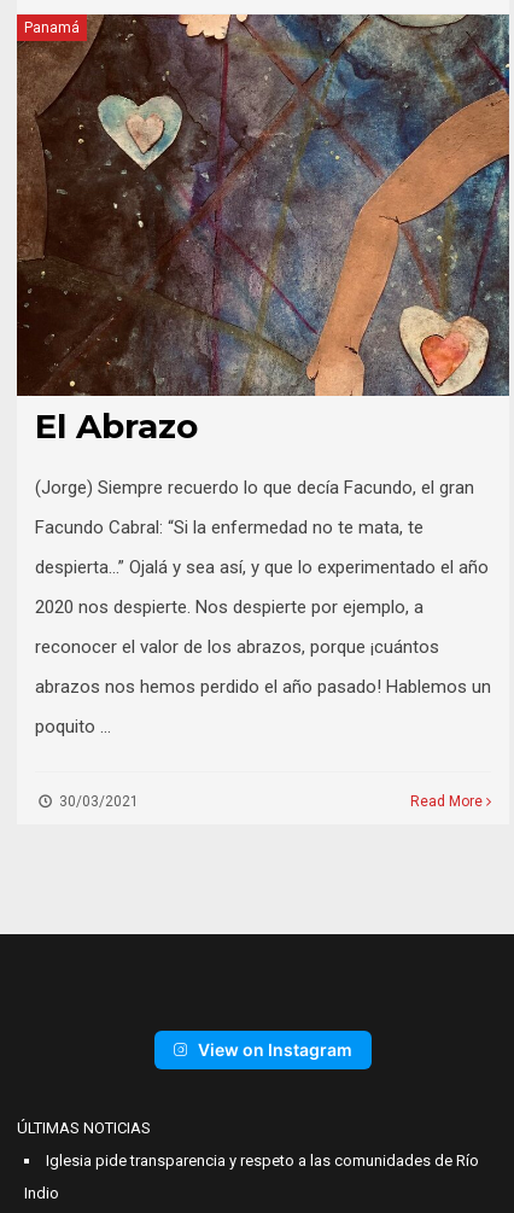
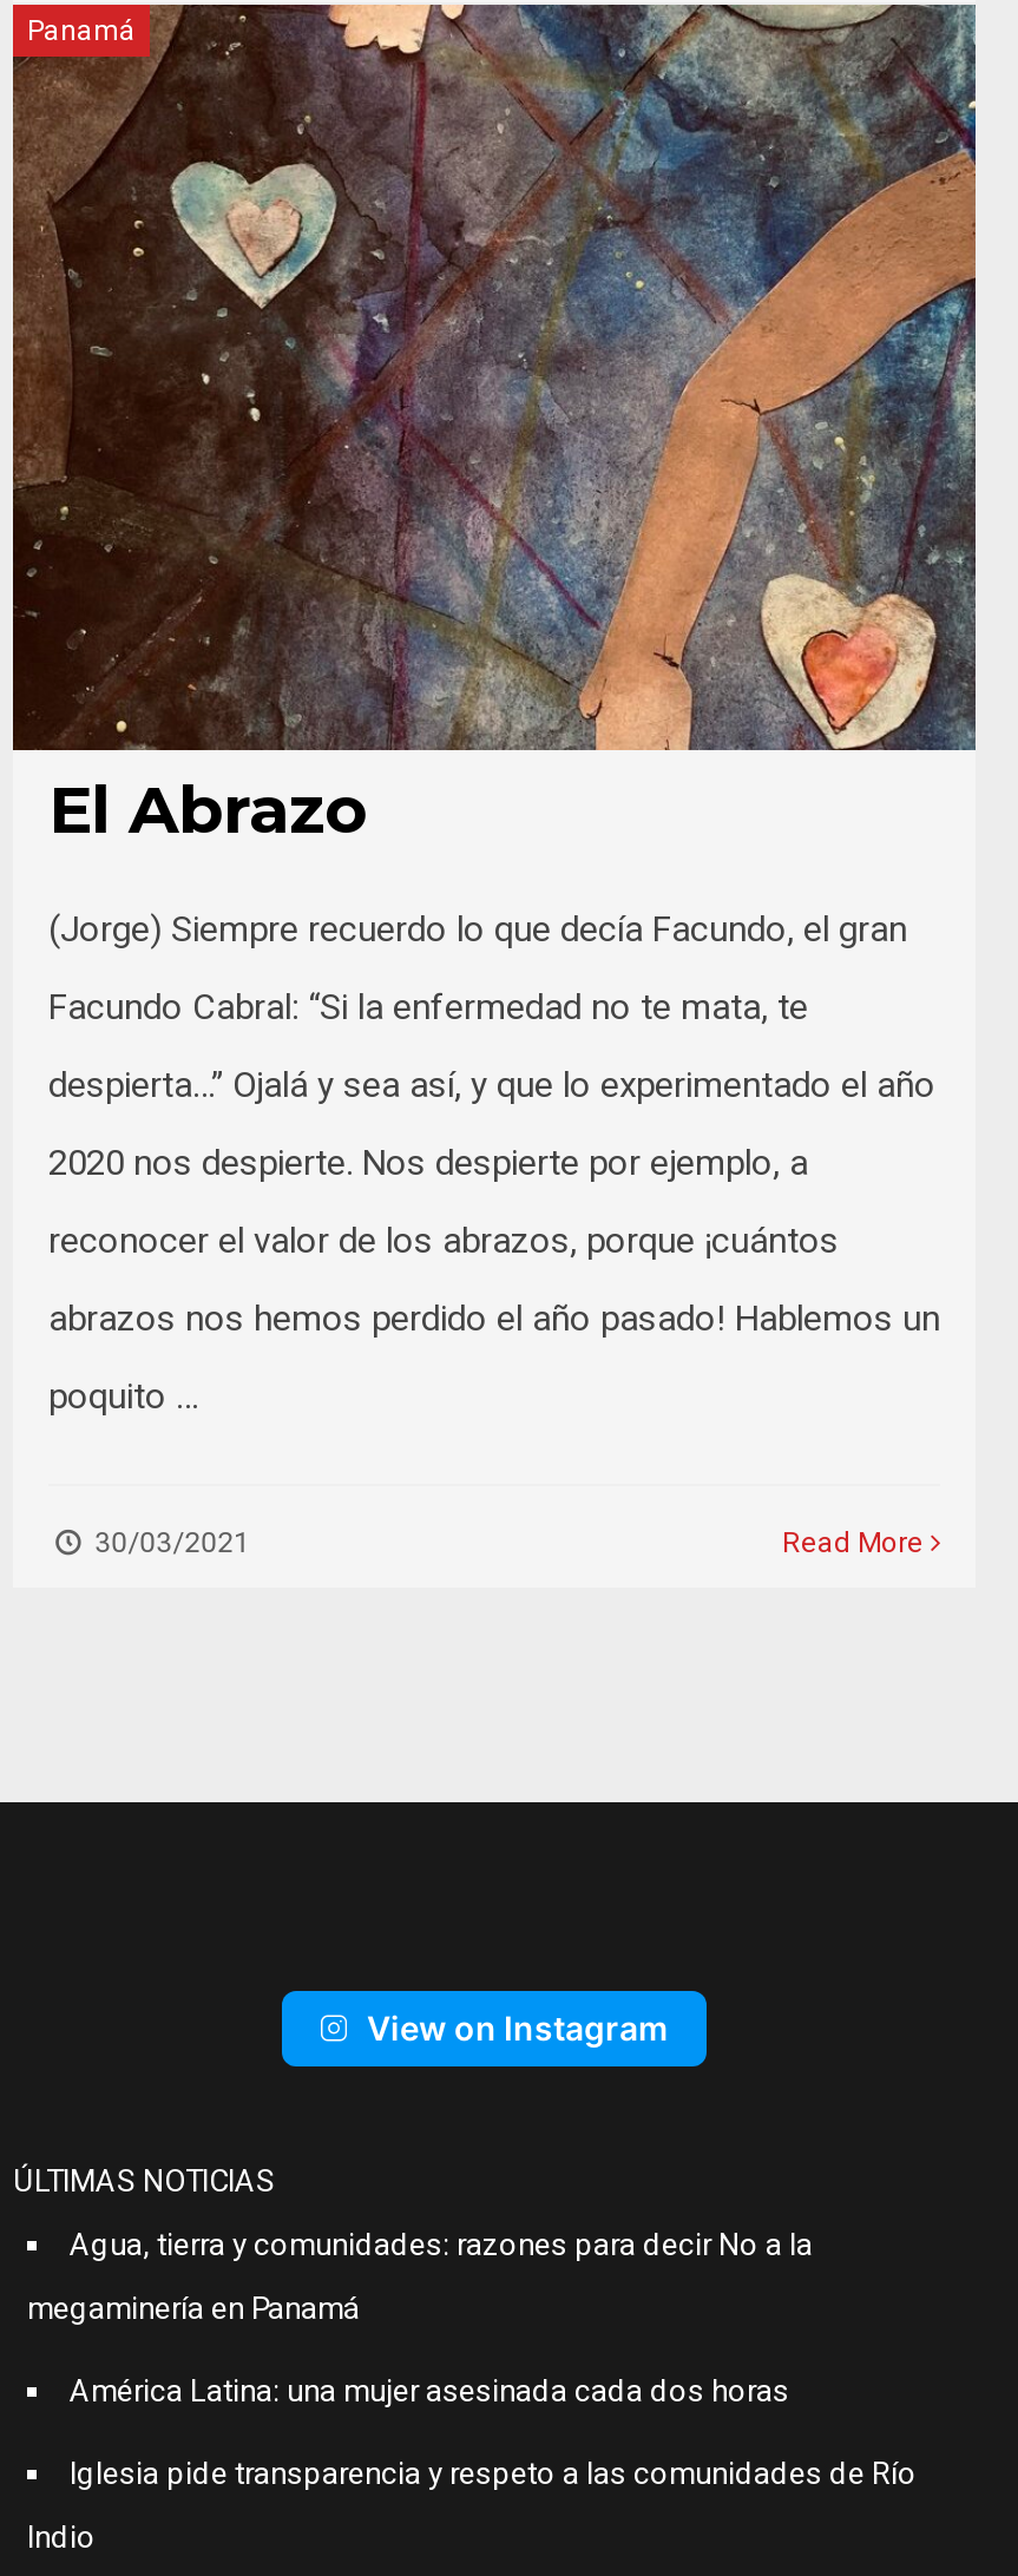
none -> [27,2226,813,2408] Agua, tierra y comunidades: razones para decir No a la | megaminería en Panamá | América Latina: una mujer asesinada cada dos horas

